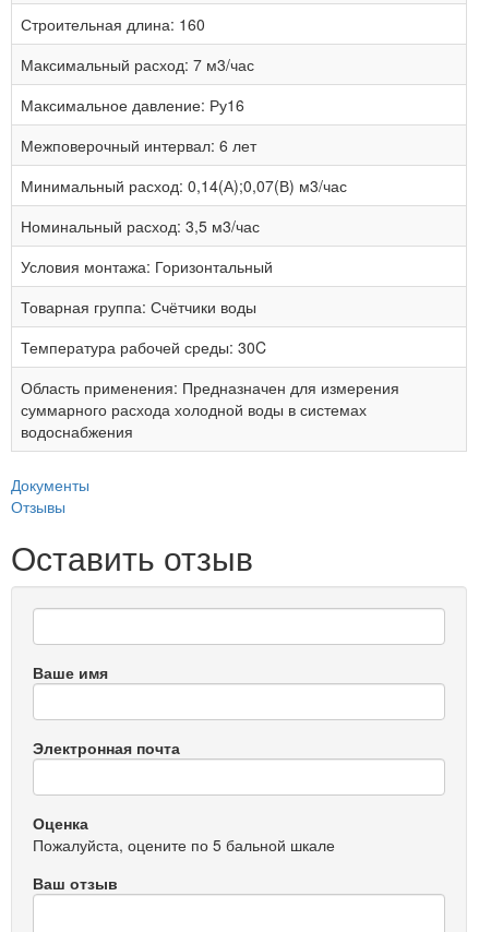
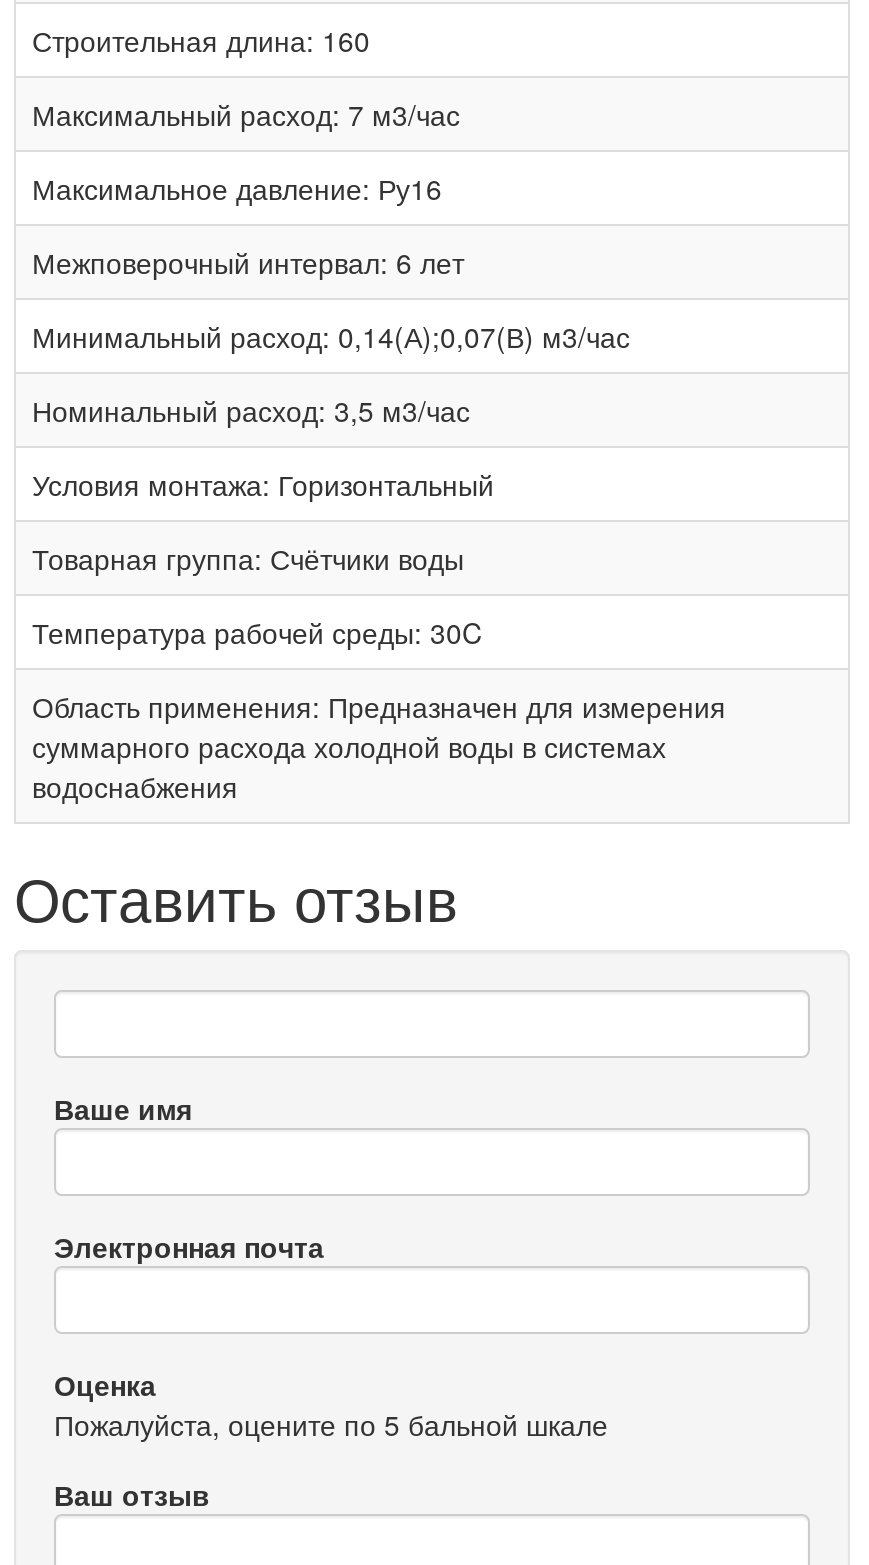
[11,474,89,517] Документы | Отзывы -> none

